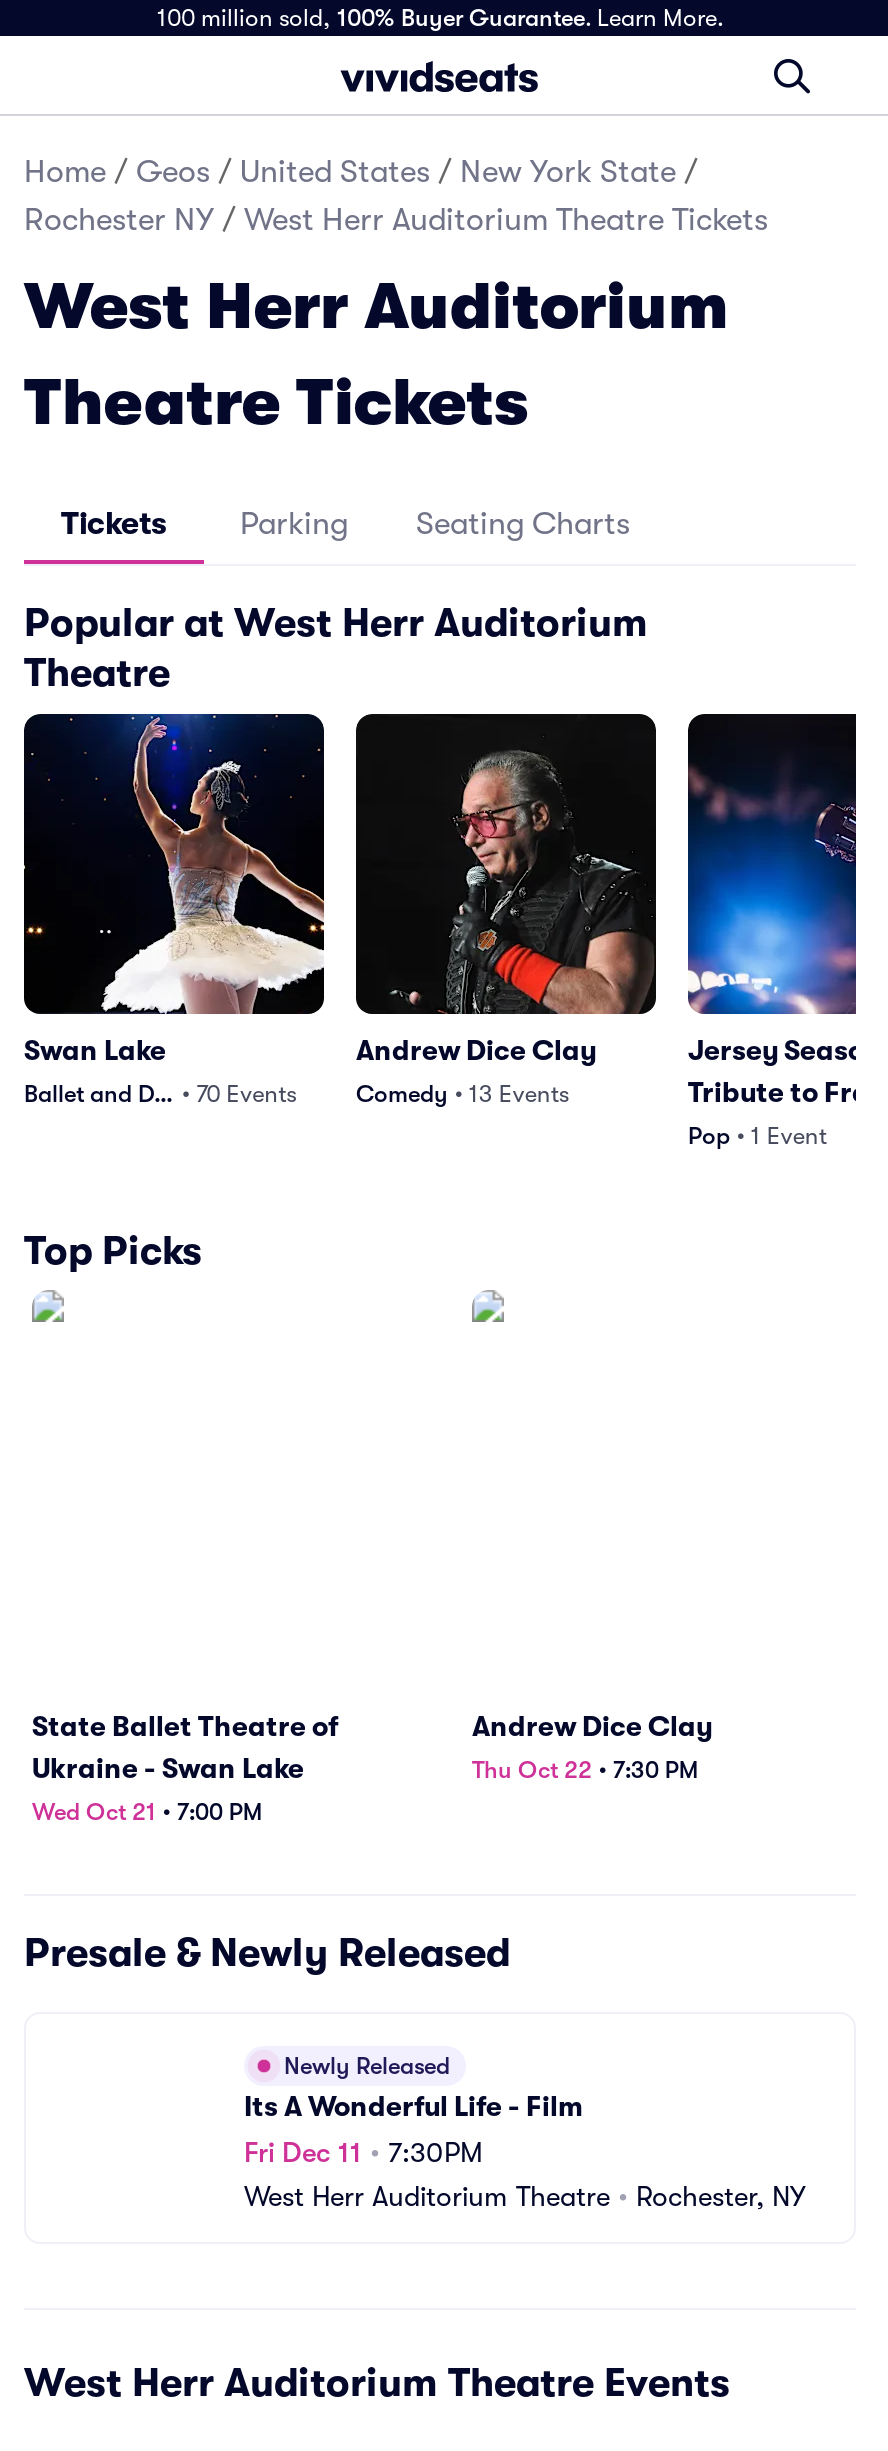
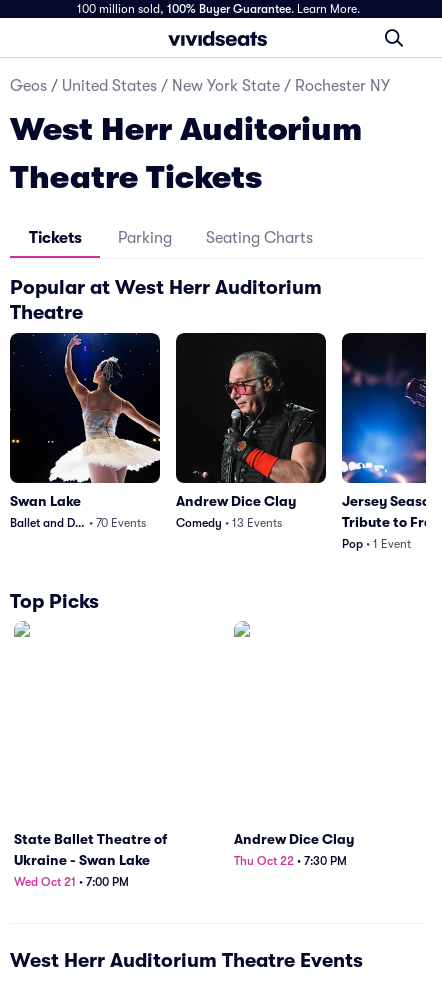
[24,154,768,238] Home / Geos / United States / New York State / | Rochester NY / West Herr Auditorium Theatre Tickets -> [10,77,390,95] Geos / United States / New York State / Rochester NY
[24,1930,806,2212] Presale & Newly Released | Newly Released | Its A Wonderful Life - Film | Fri Dec 11 • 7:30PM | West Herr Auditorium Theatre • Rochester, NY -> none

